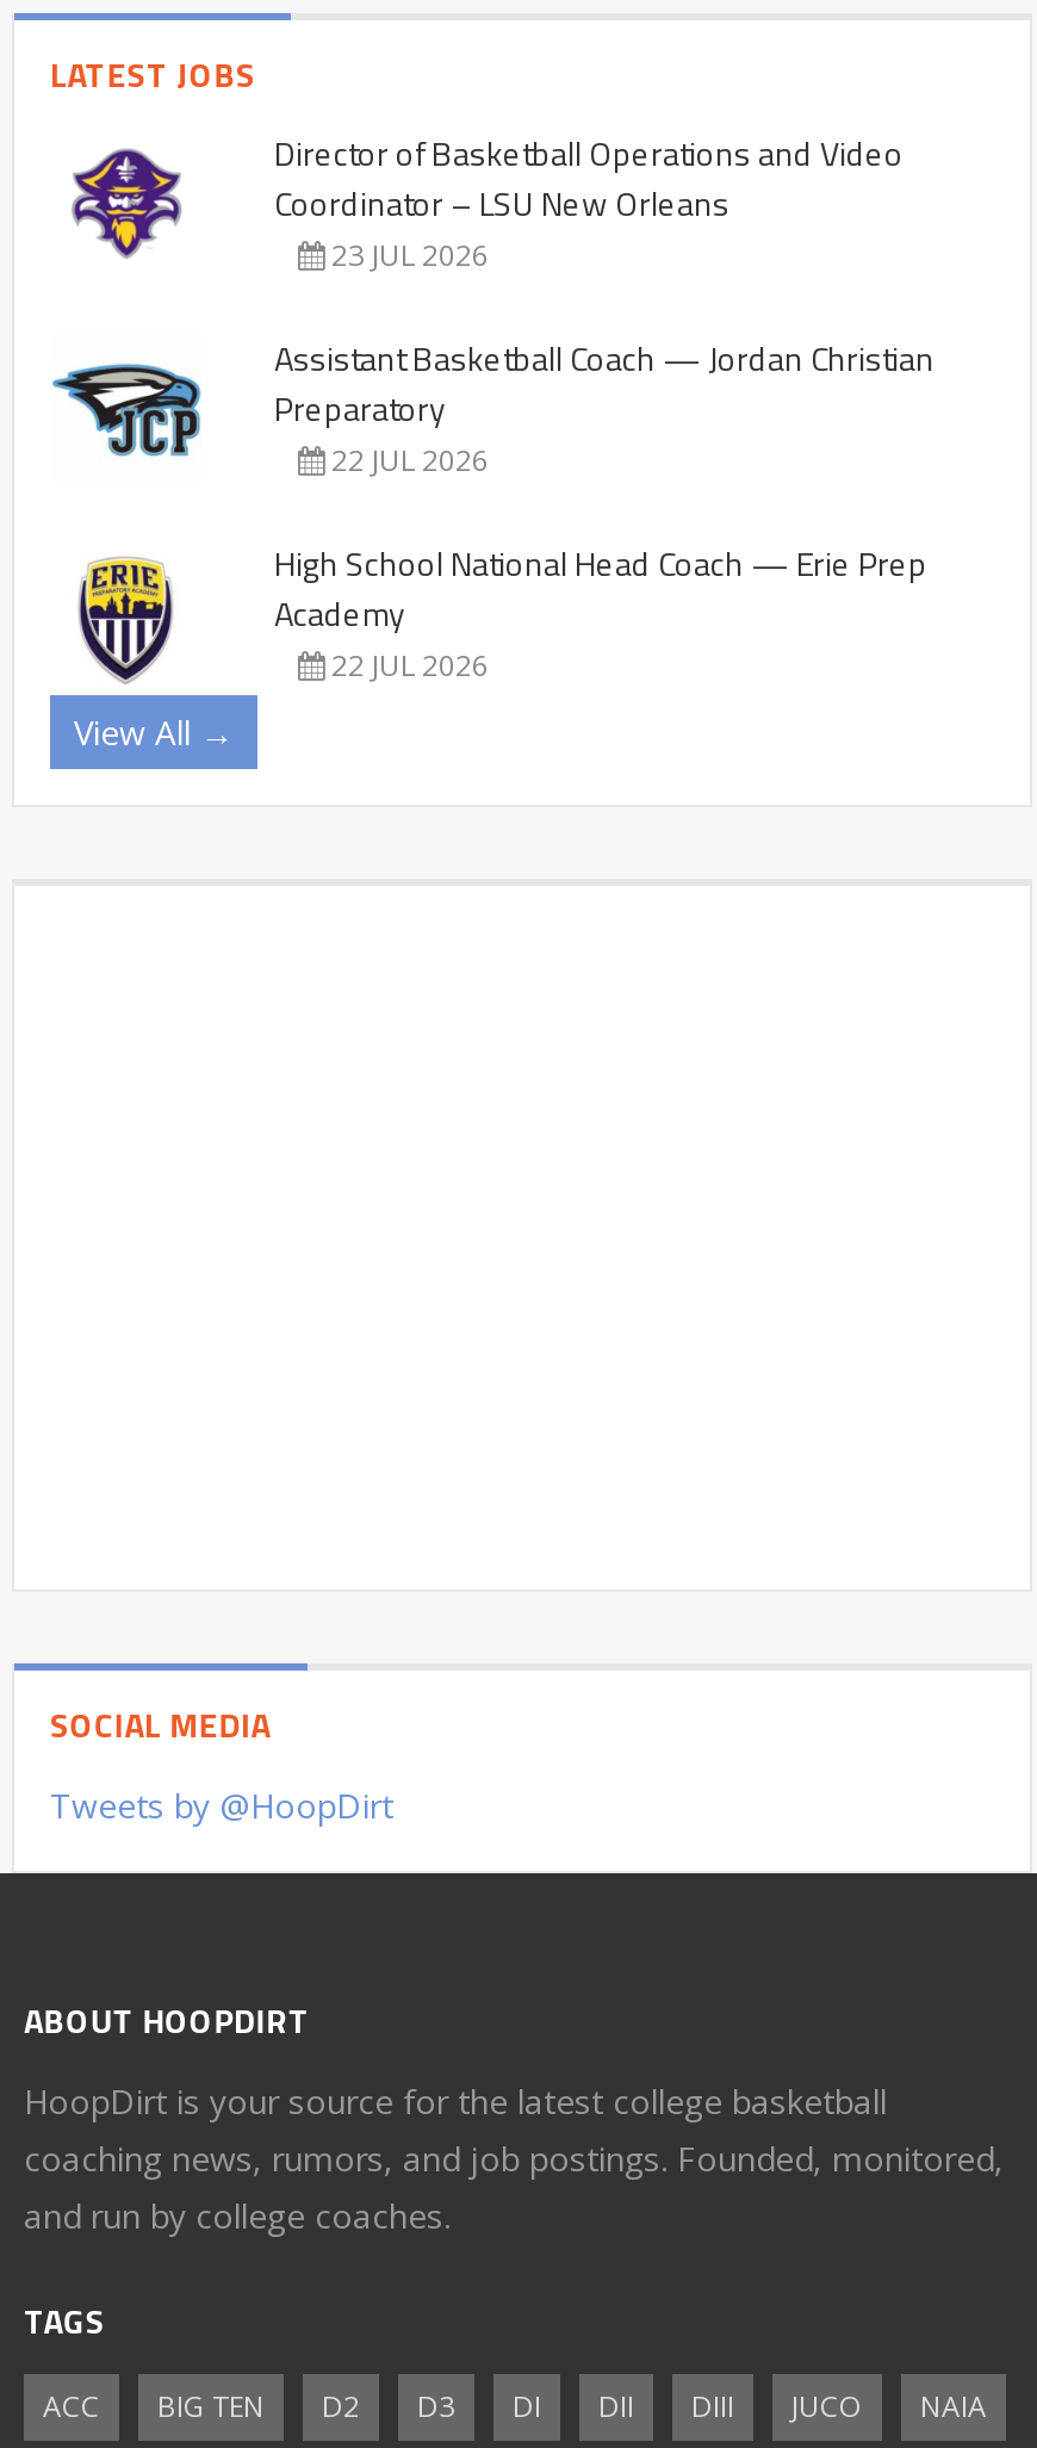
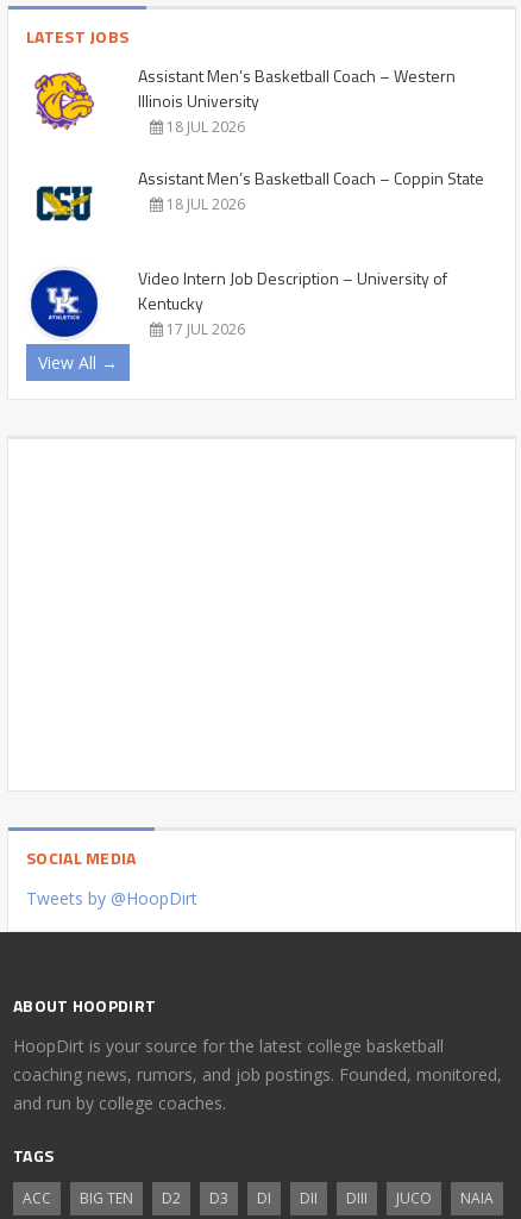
[69,127,904,275] [image] | Director of Basketball Operations and Video | Coordinator – LSU New Orleans | 23 JUL 2026 -> [33,63,456,137] [image] | Assistant Men’s Basketball Coach – Western | Illinois University | 18 JUL 2026
[50,332,934,480] [image] | Assistant Basketball Coach — Jordan Christian | Preparatory | 22 JUL 2026 -> [29,165,484,225] [image] | Assistant Men’s Basketball Coach – Coppin State | 18 JUL 2026
[60,538,927,685] [image] | High School National Head Coach — Erie Prep | Academy | 22 JUL 2026 -> [30,265,447,339] [image] | Video Intern Job Description – University of | Kentucky | 17 JUL 2026

